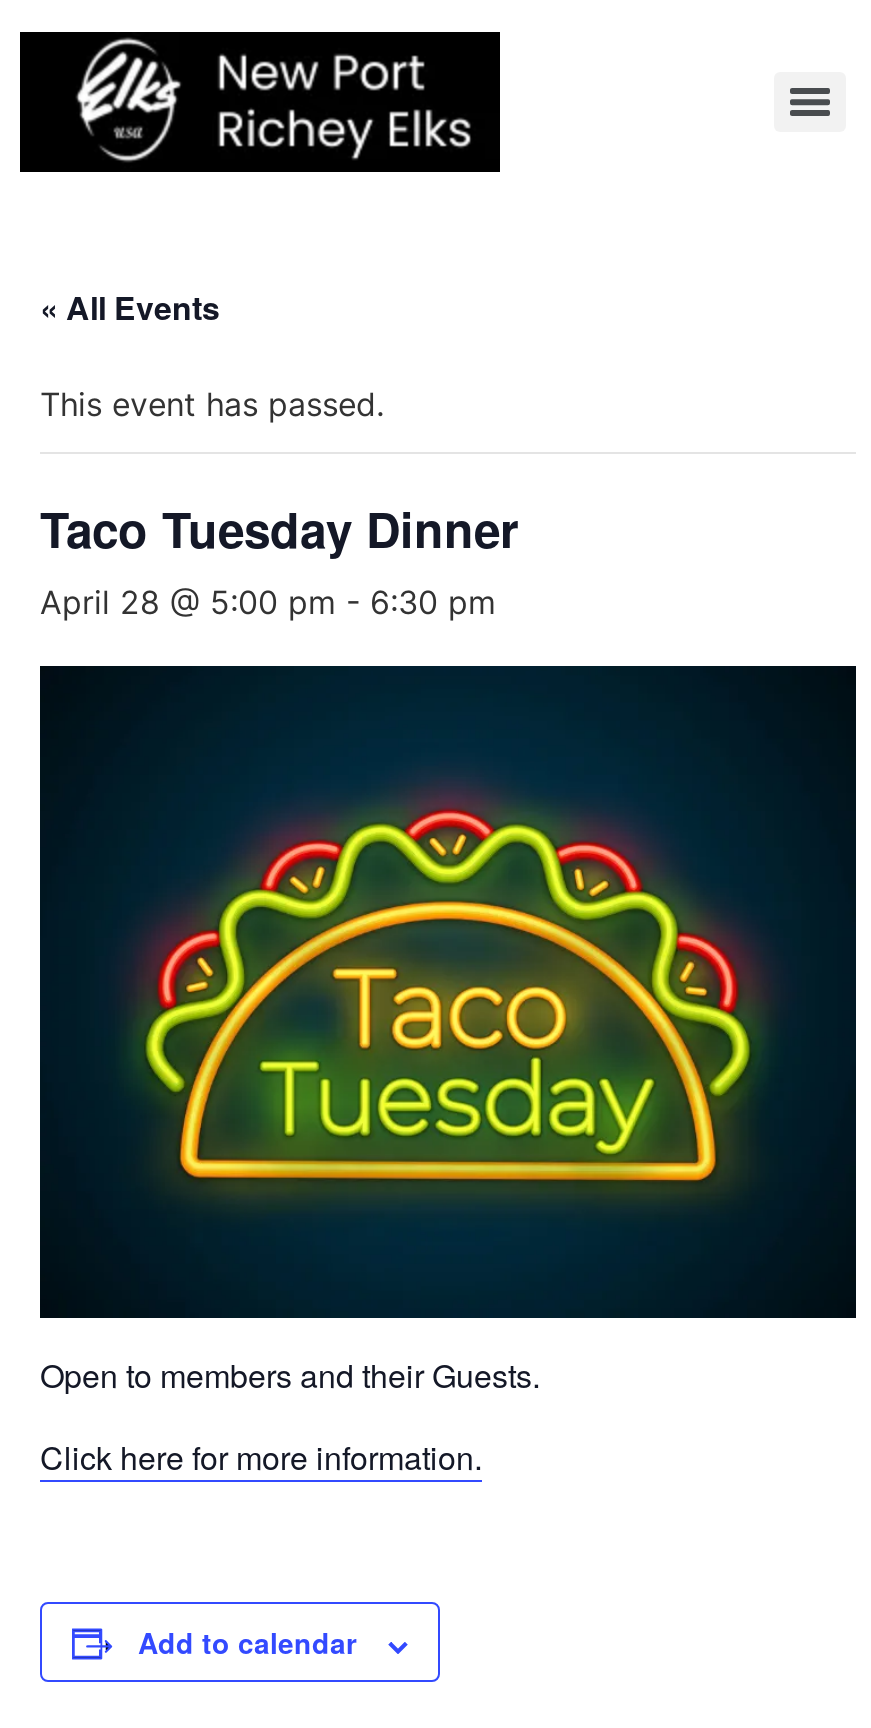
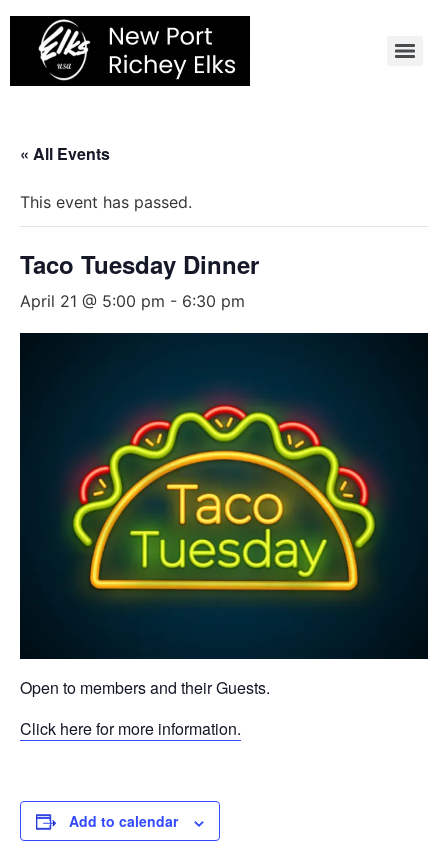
[40,582,496,622] April 28 @ 5:00 pm - 6:30 pm -> [20,291,245,311] April 21 @ 5:00 pm - 6:30 pm

